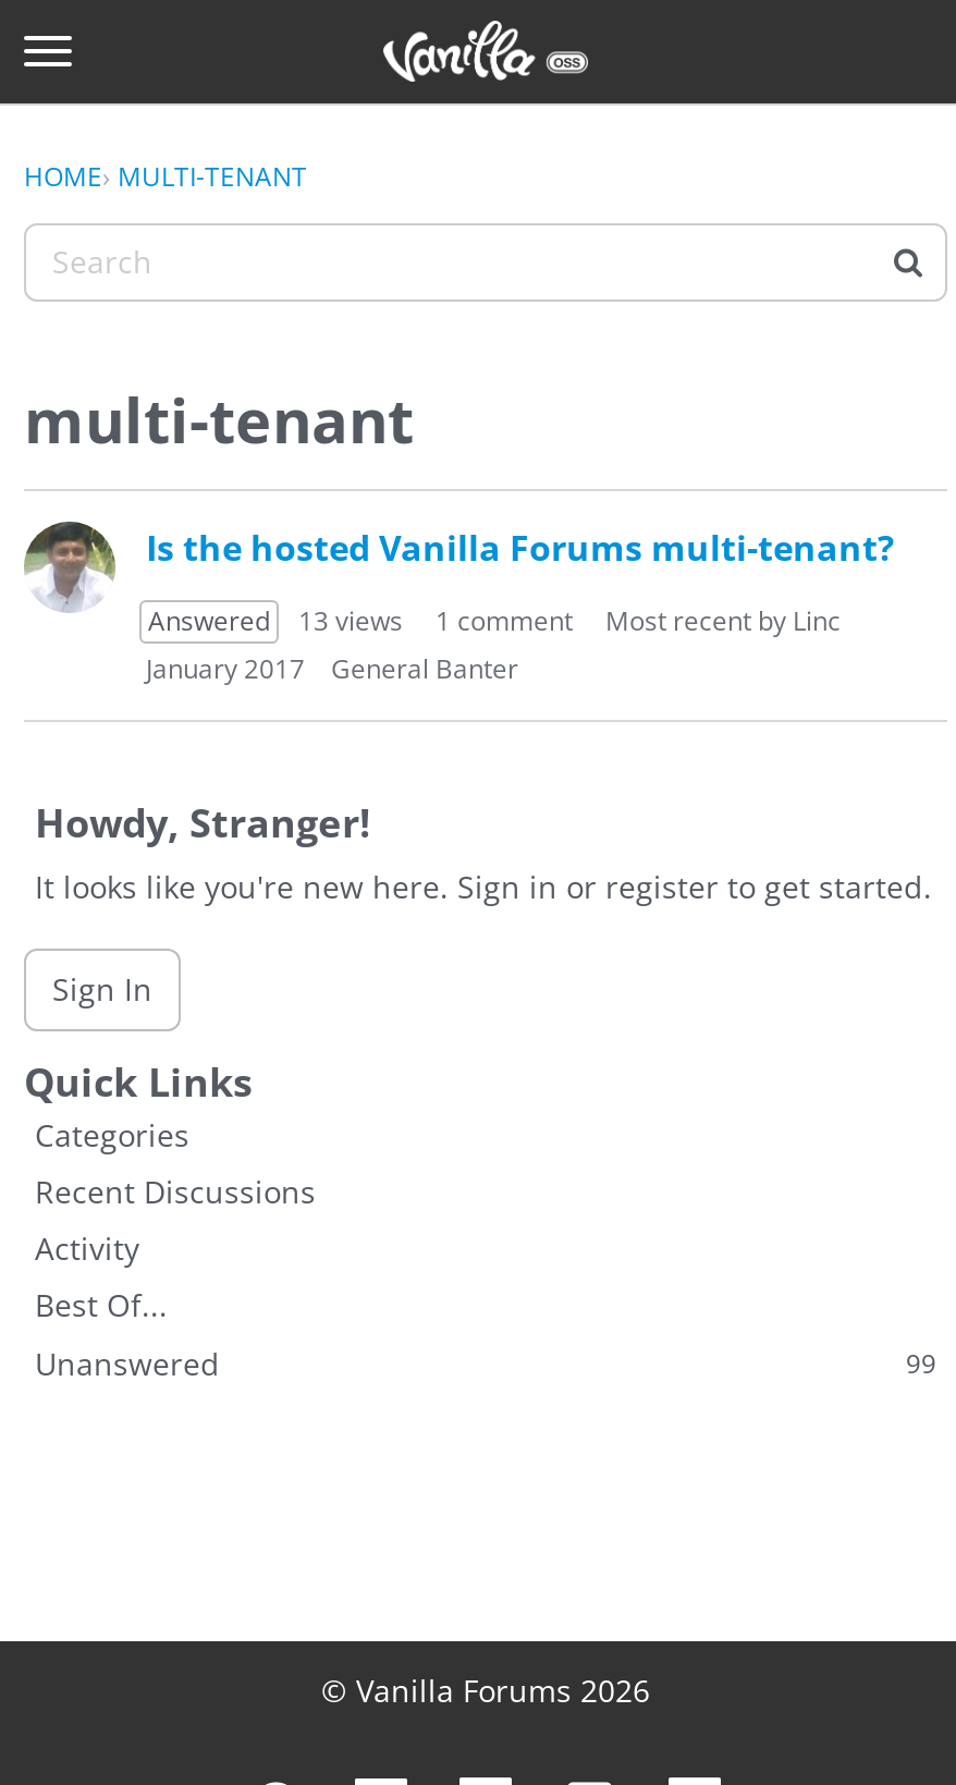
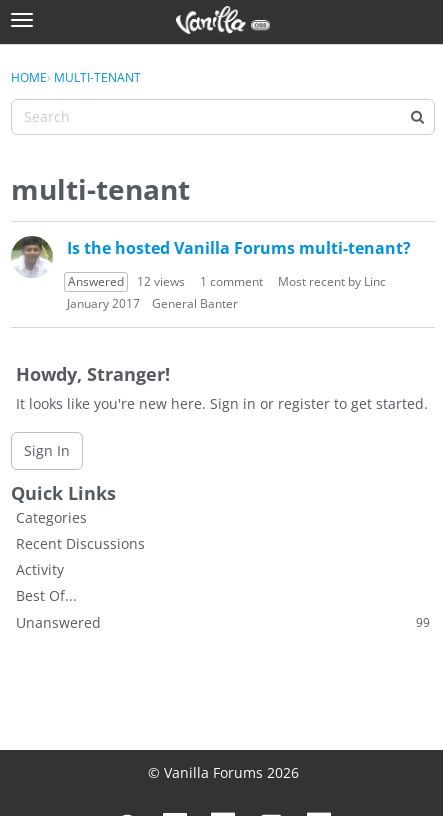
[298,602,403,639] 13 views -> [137,273,185,290] 12 views

